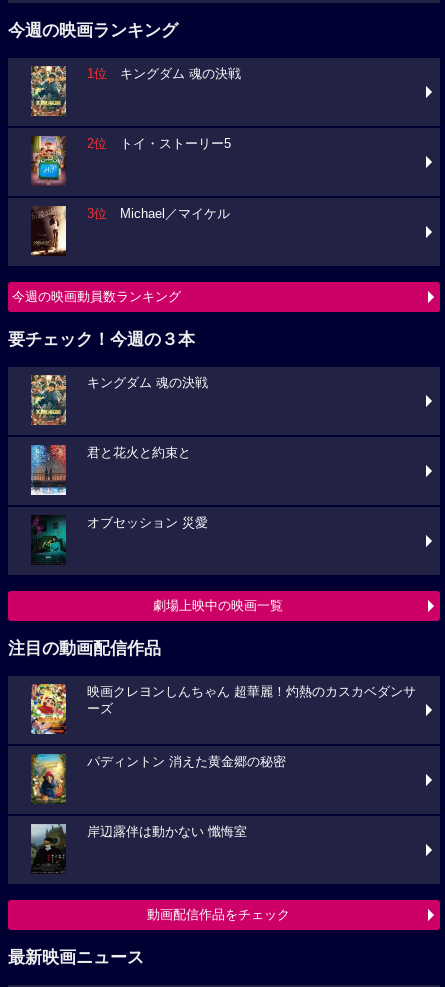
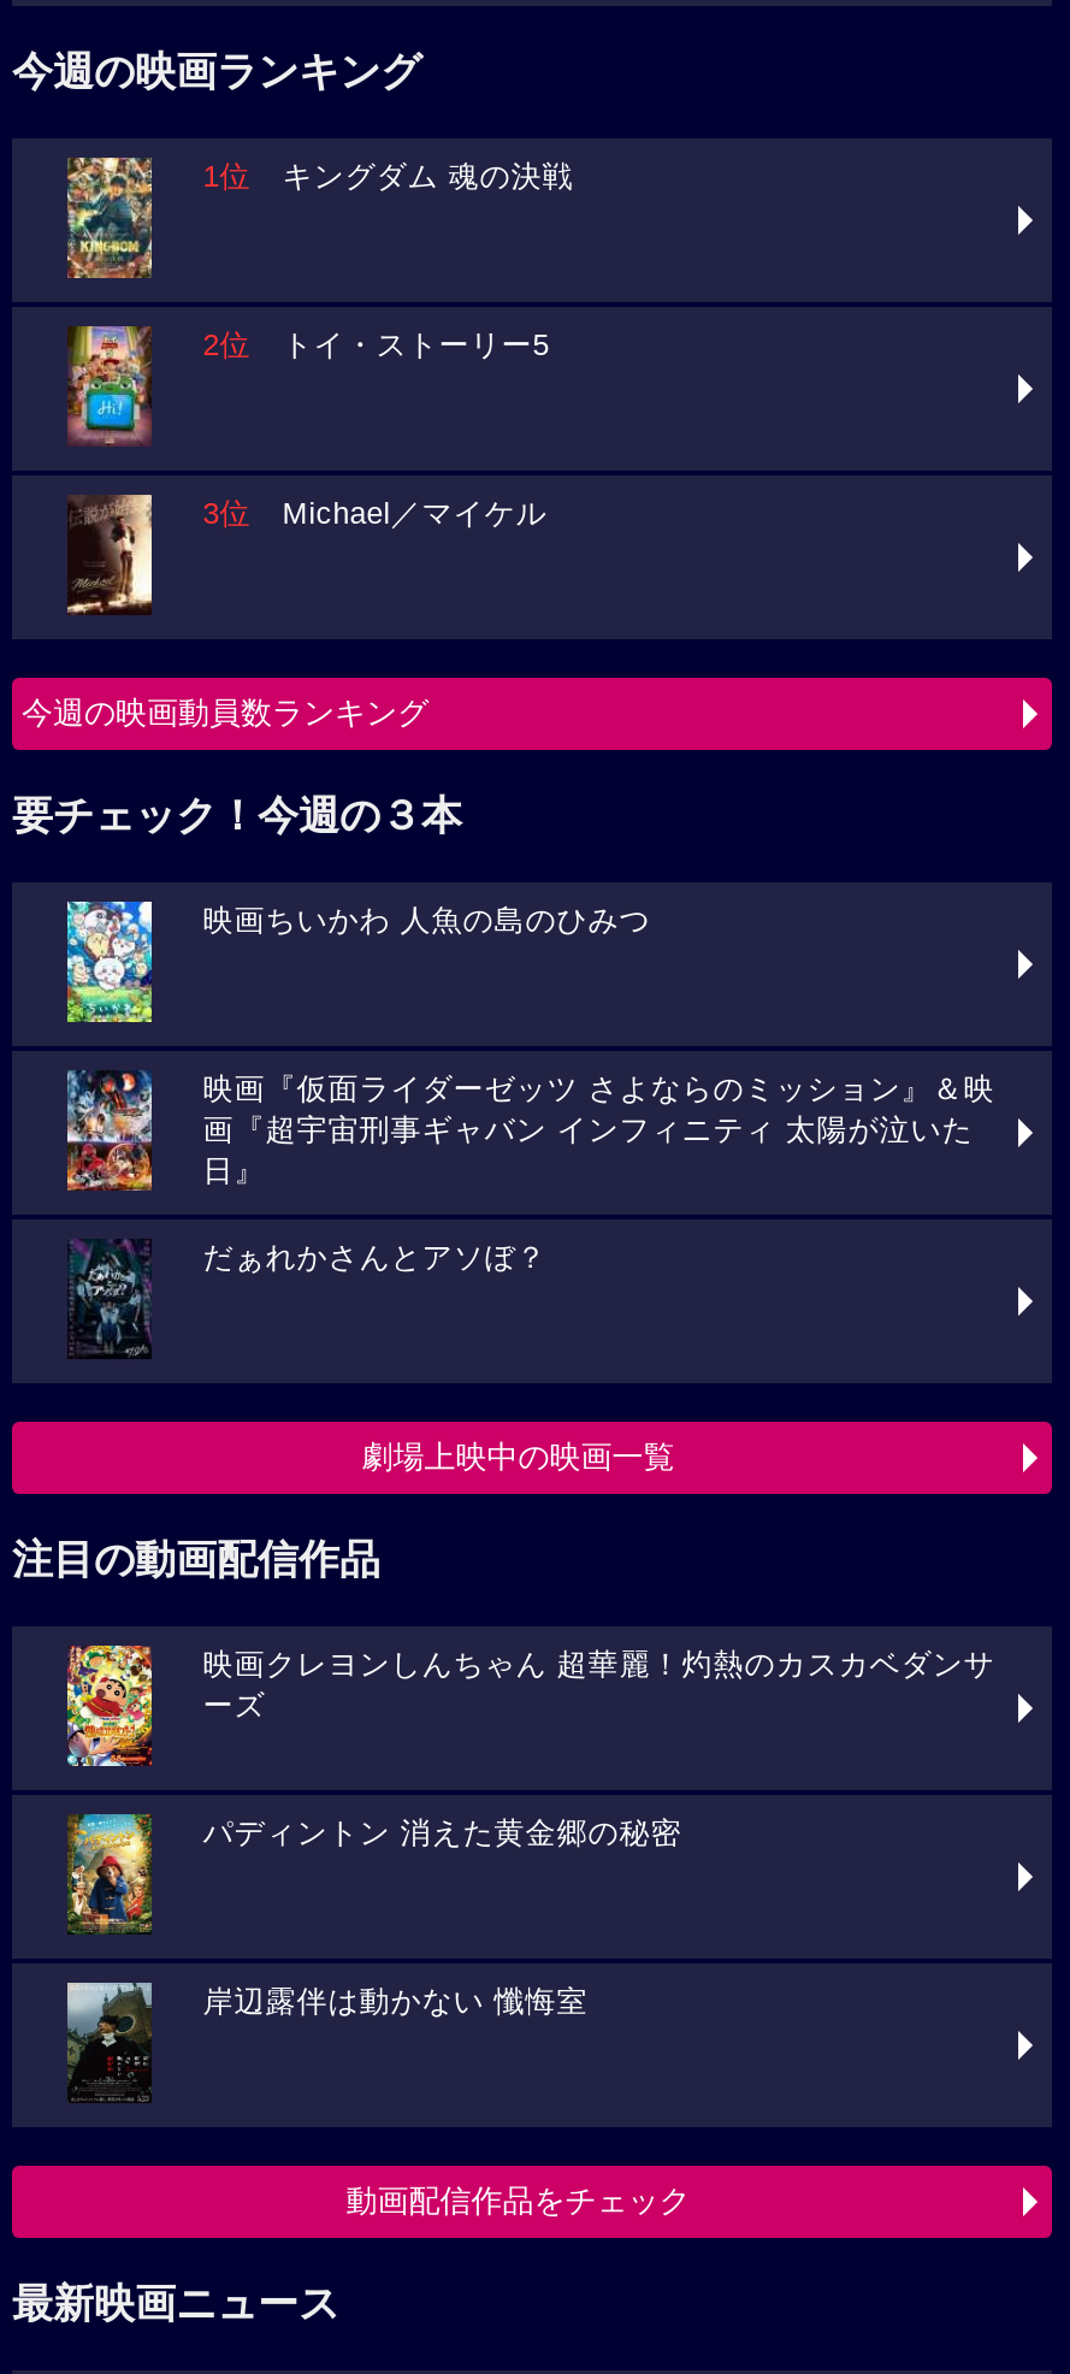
[30,374,208,426] [image] | キングダム 魂の決戦 -> [65,899,651,1024] [image] | 映画ちいかわ 人魚の島のひみつ
[30,444,191,496] [image] | 君と花火と約束と -> [65,1070,995,1191] [image] | 映画『仮面ライダーゼッツ さよならのミッション』＆映 | 画『超宇宙刑事ギャバン インフィニティ 太陽が泣いた | 日』
[31,515,208,562] [image] | オブセッション 災愛 -> [70,1239,547,1354] [image] | だぁれかさんとアソぼ？

